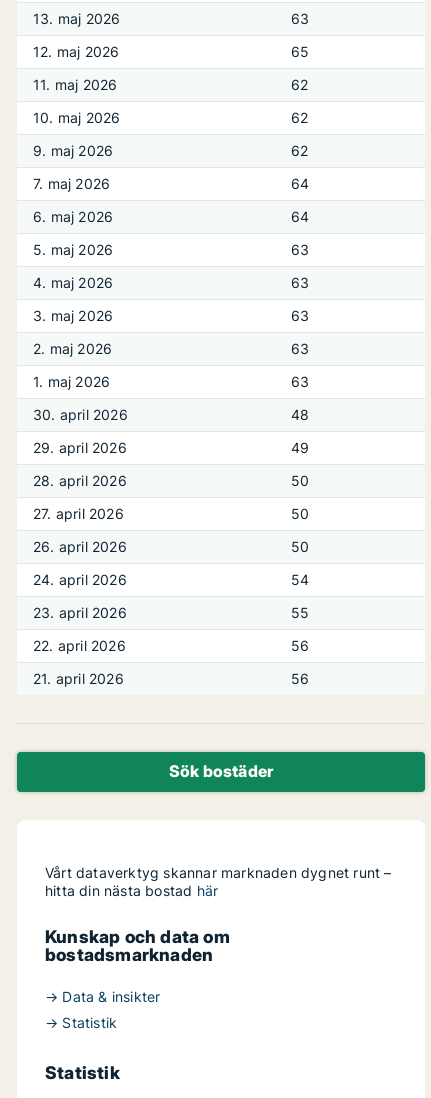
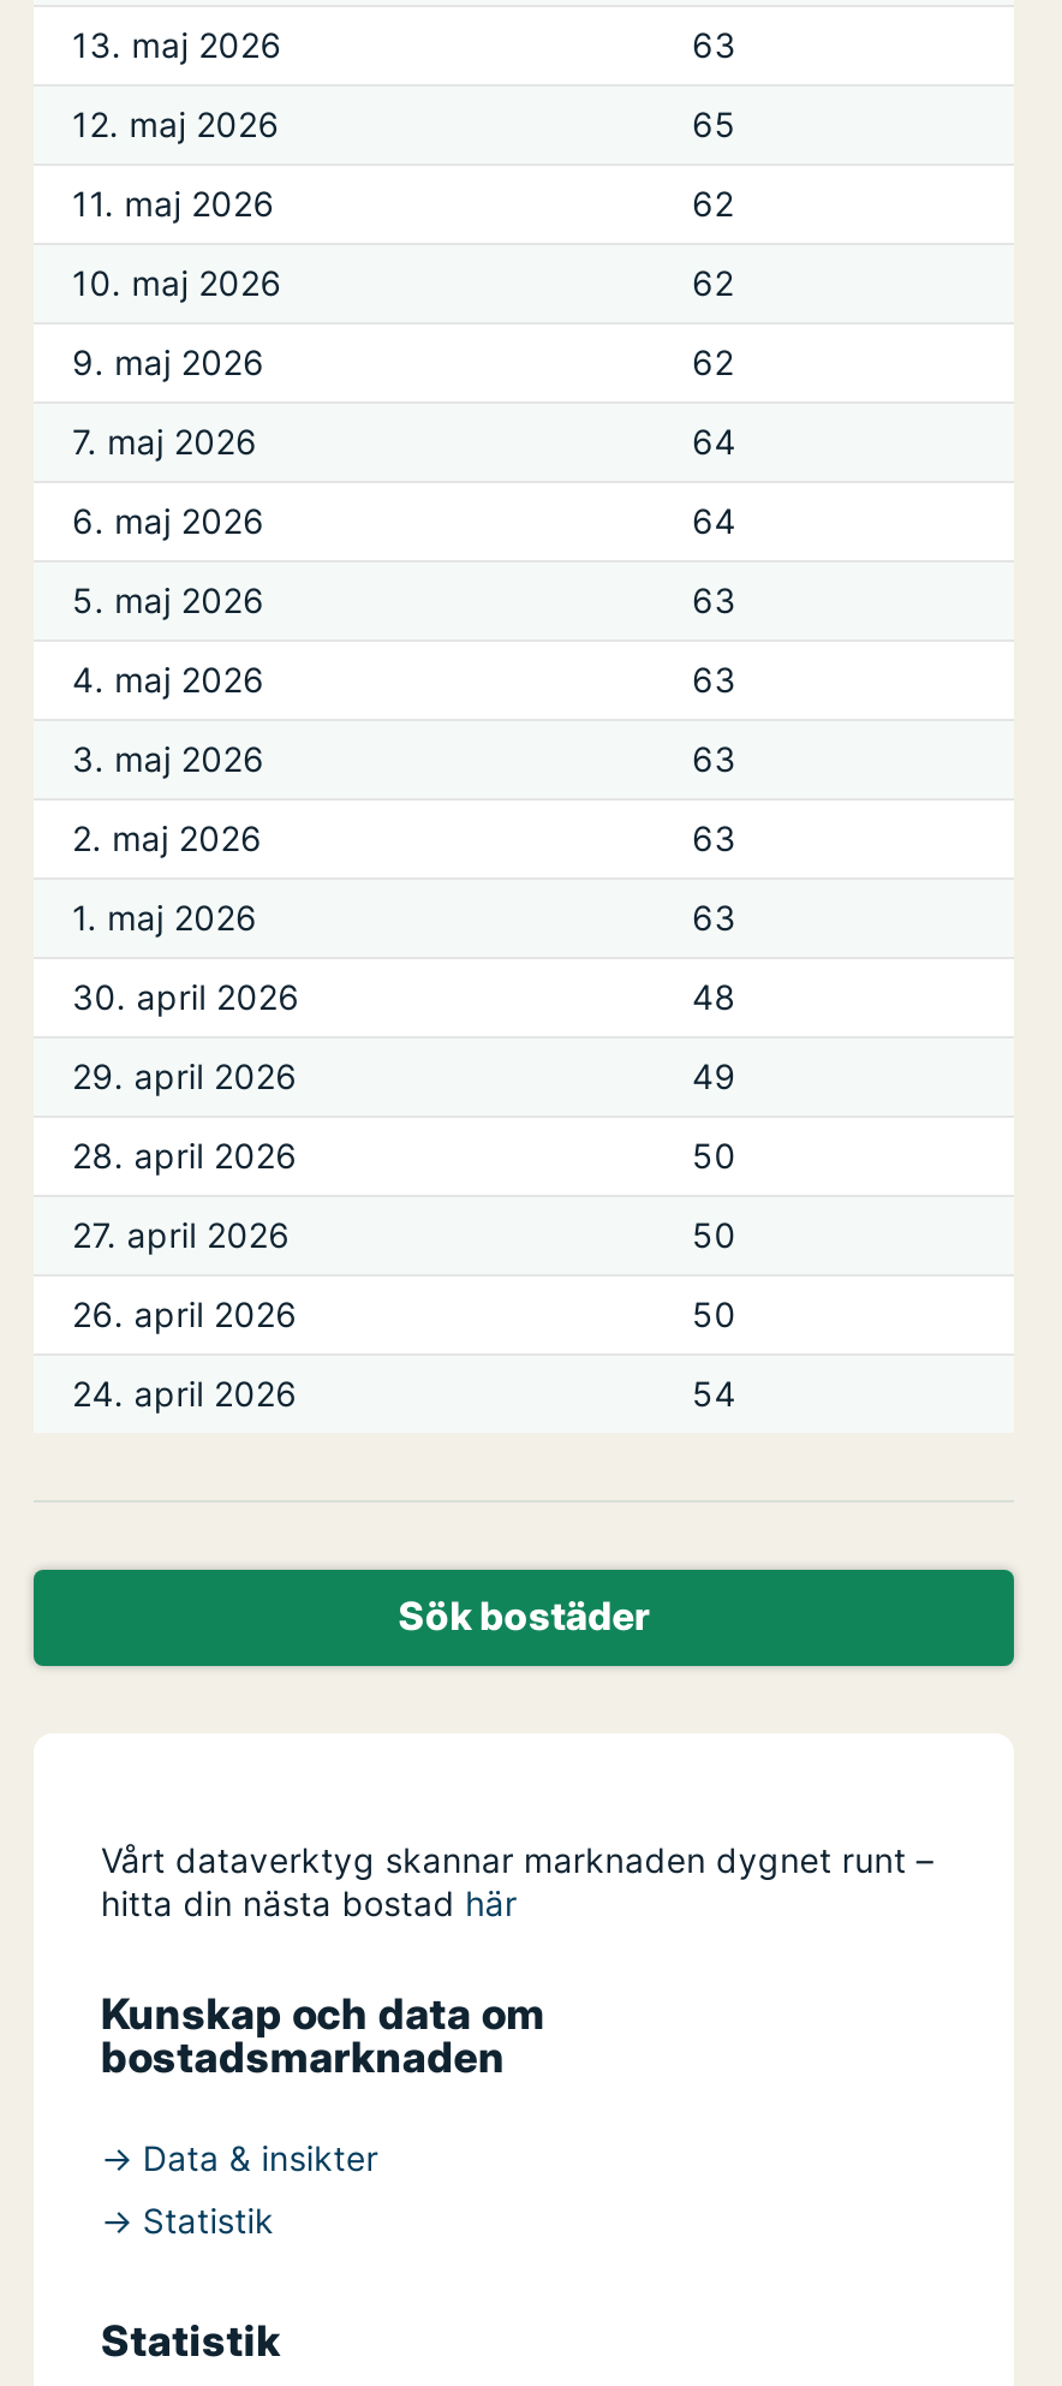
[33,604,309,687] 23. april 2026 | 55 | 22. april 2026 | 56 | 21. april 2026 | 56 -> none

